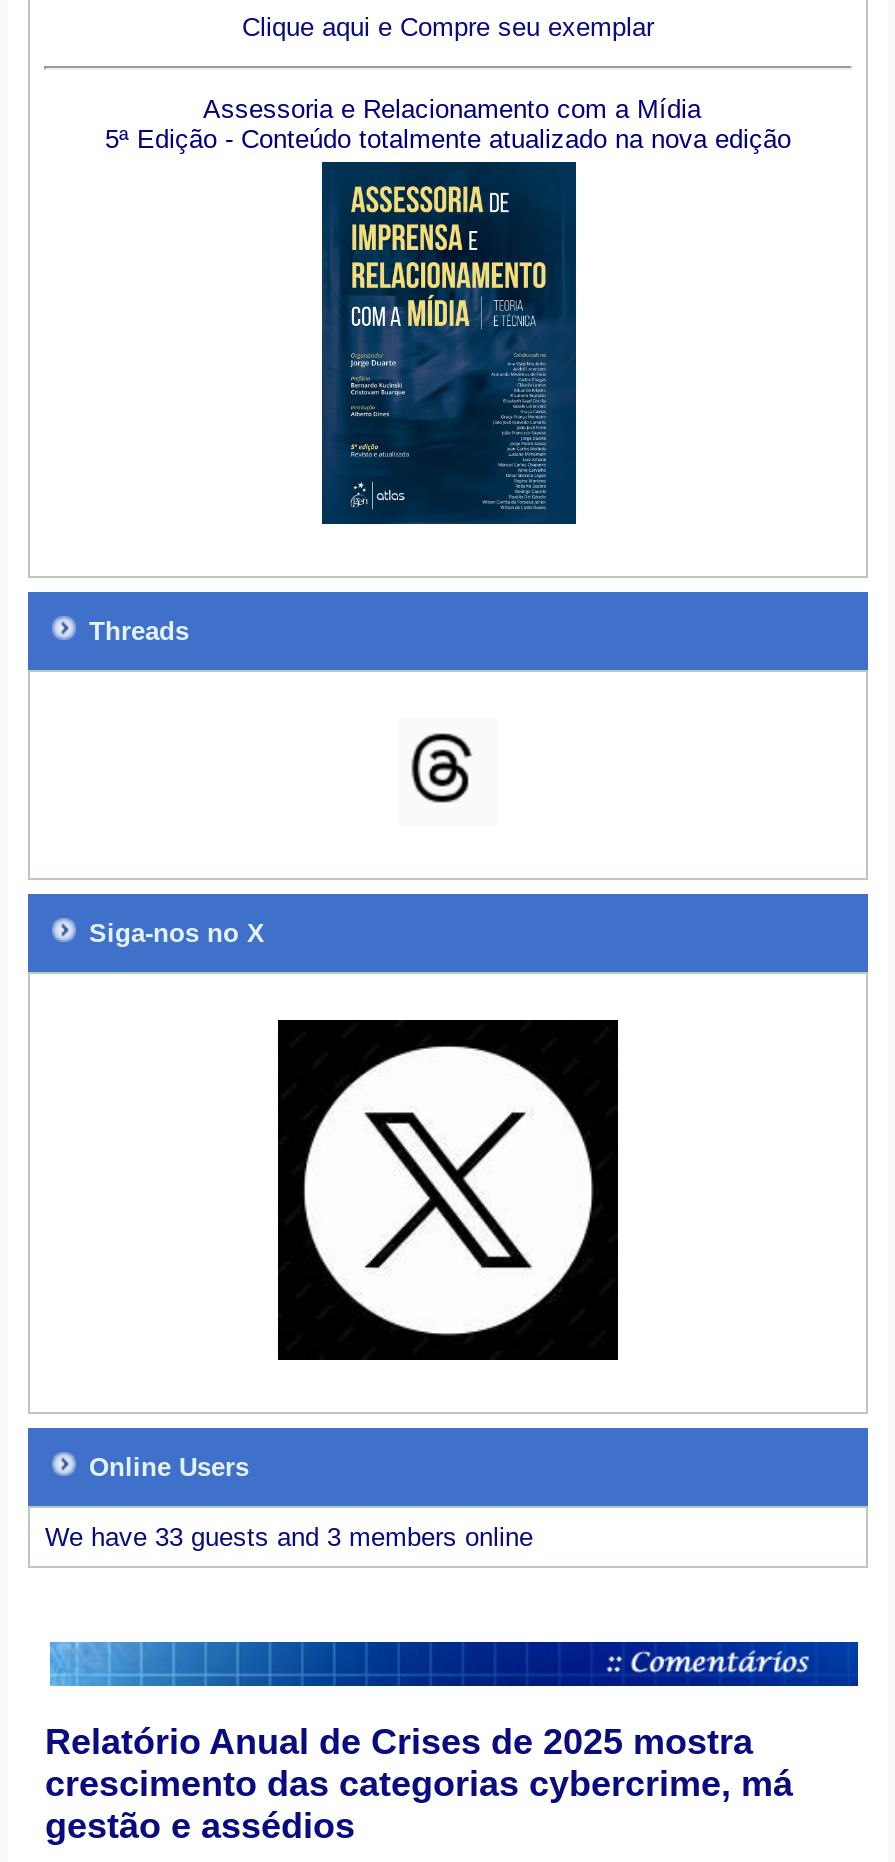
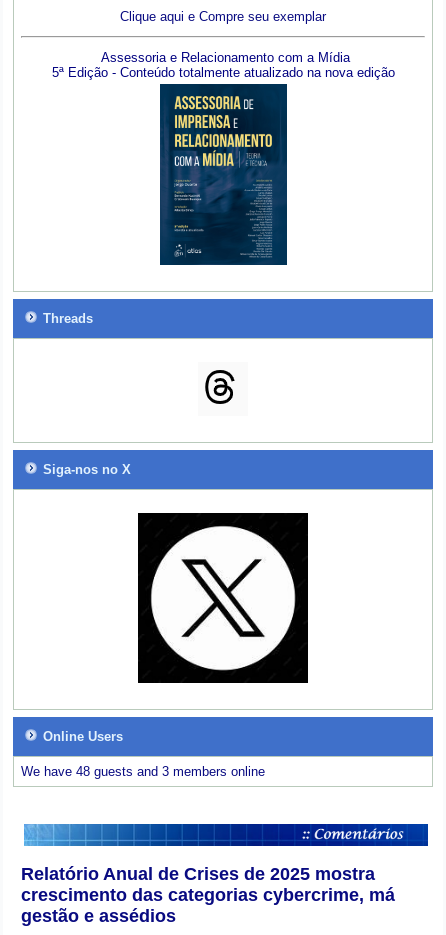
[45,1521,533,1551] We have 33 guests and 3 members online -> [21,764,265,779] We have 48 guests and 3 members online

